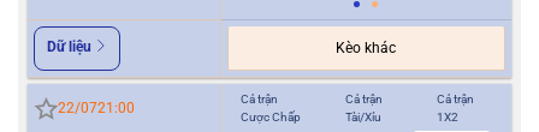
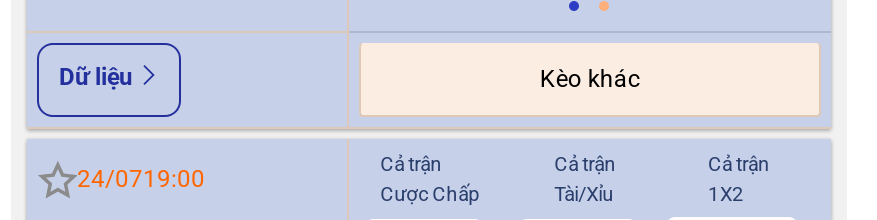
[58,99,135,116] 22/0721:00 -> [77,166,205,194] 24/0719:00

